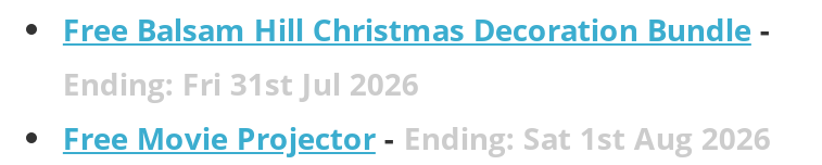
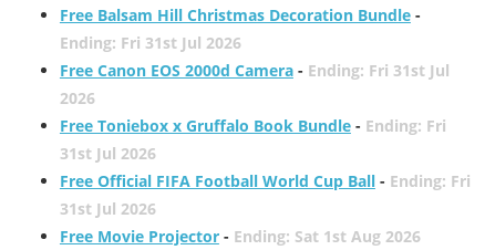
none -> [60,60,470,219] Free Canon EOS 2000d Camera - Ending: Fri 31st Jul | 2026 | Free Toniebox x Gruffalo Book Bundle - Ending: Fri | 31st Jul 2026 | Free Official FIFA Football World Cup Ball - Ending: Fri | 31st Jul 2026

